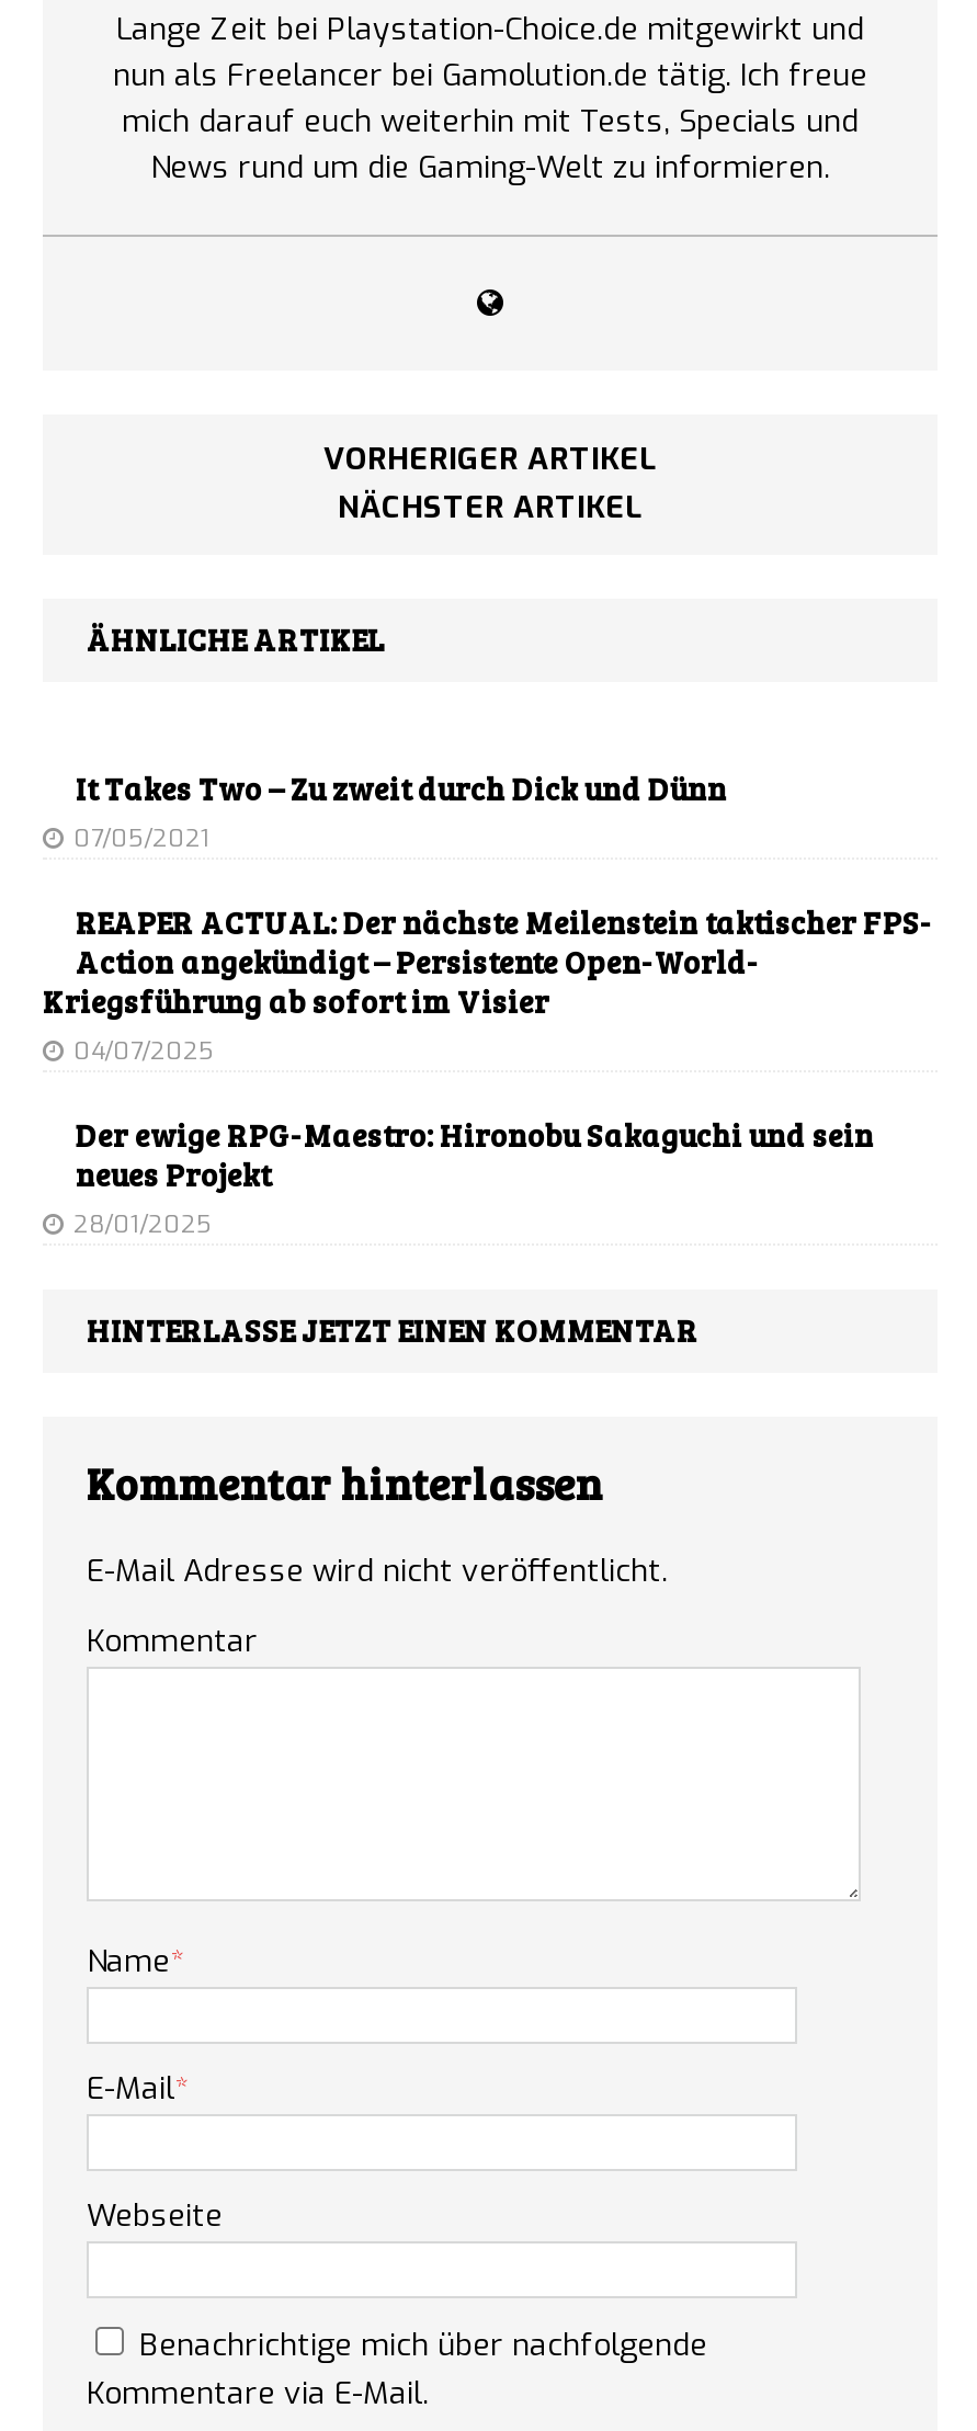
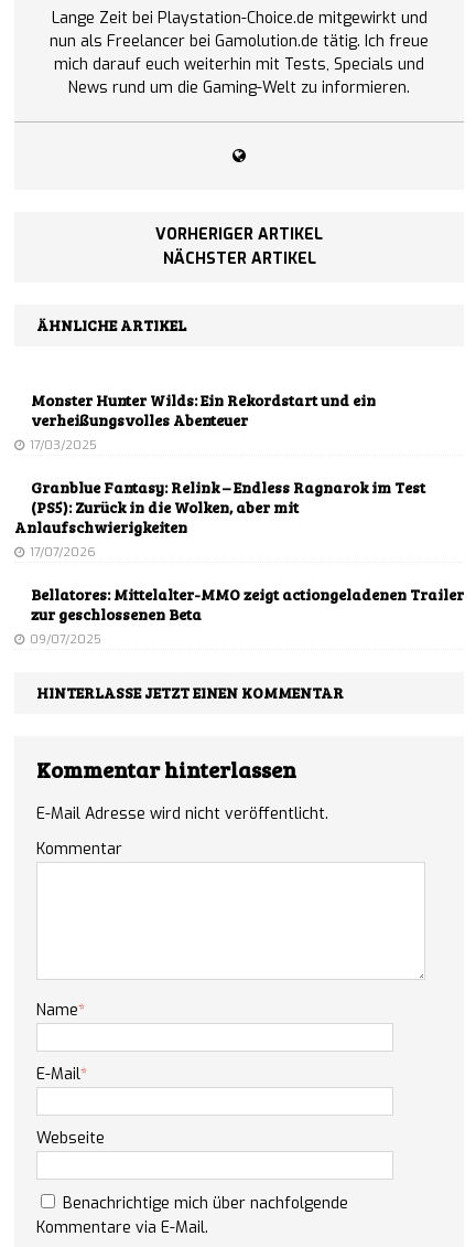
[73,769,727,856] It Takes Two – Zu zweit durch Dick und Dünn | 07/05/2021 -> [30,390,376,454] Monster Hunter Wilds: Ein Rekordstart und ein | verheißungsvolles Abenteuer | 17/03/2025
[43,902,933,1069] REAPER ACTUAL: Der nächste Meilenstein taktischer FPS- | Action angekündigt – Persistente Open-World- | Kriegsführung ab sofort im Visier | 04/07/2025 -> [14,477,425,561] Granblue Fantasy: Relink – Endless Ragnarok im Test | (PS5): Zurück in die Wolken, aber mit | Anlaufschwierigkeiten | 17/07/2026
[73,1115,874,1242] Der ewige RPG-Maestro: Hironobu Sakaguchi und sein | neues Projekt | 28/01/2025 -> [30,584,464,648] Bellatores: Mittelalter-MMO zeigt actiongeladenen Trailer | zur geschlossenen Beta | 09/07/2025

